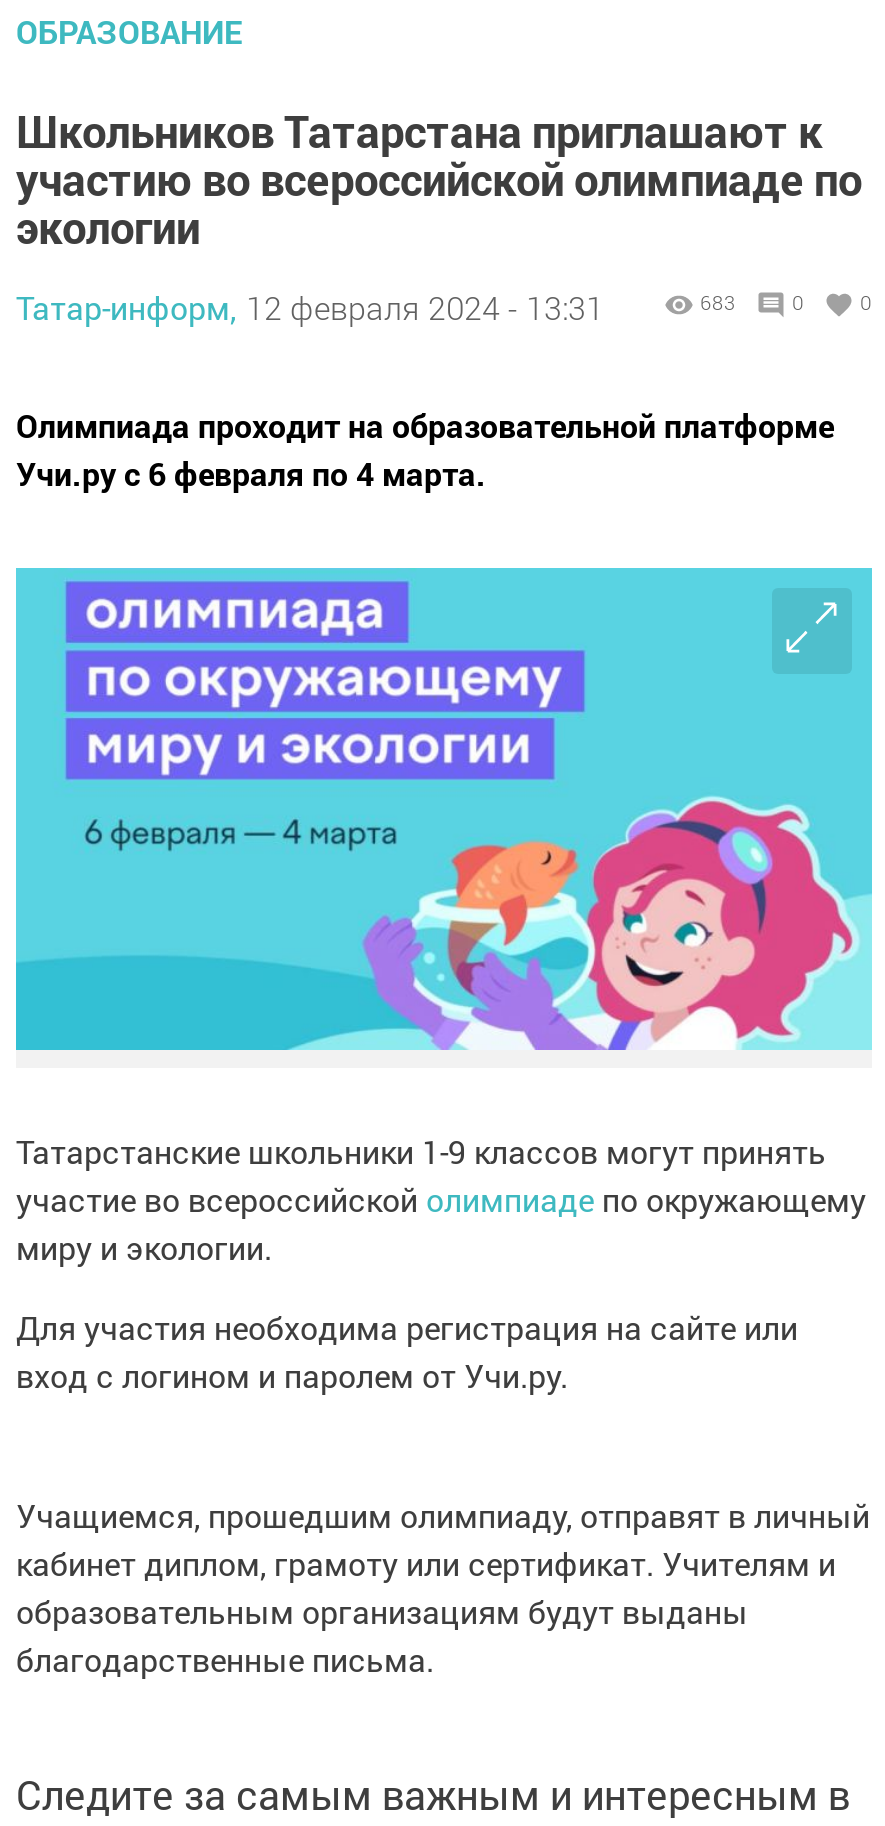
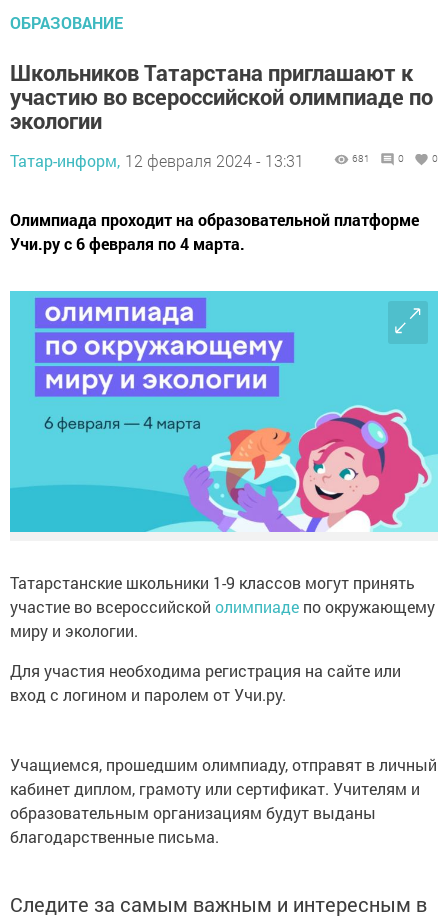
[700,291,736,317] 683 -> [352,152,370,165] 681

